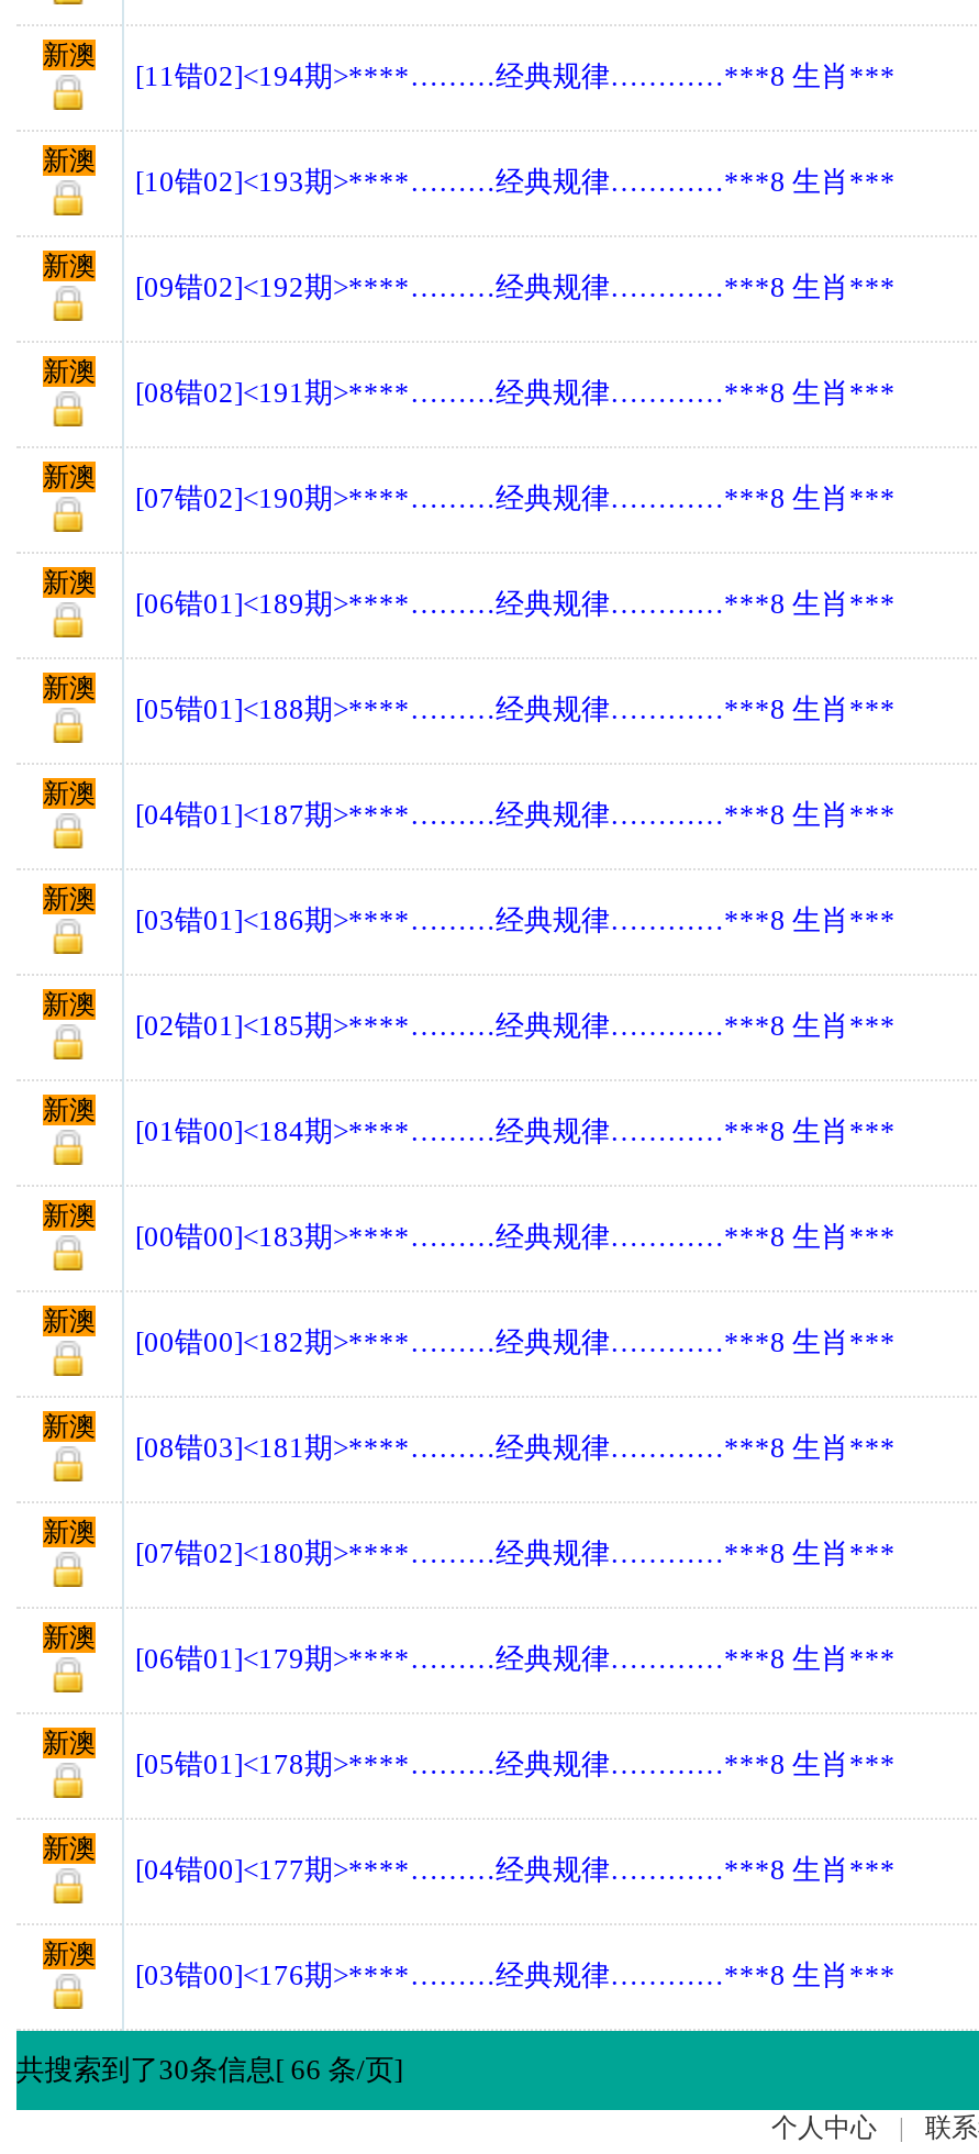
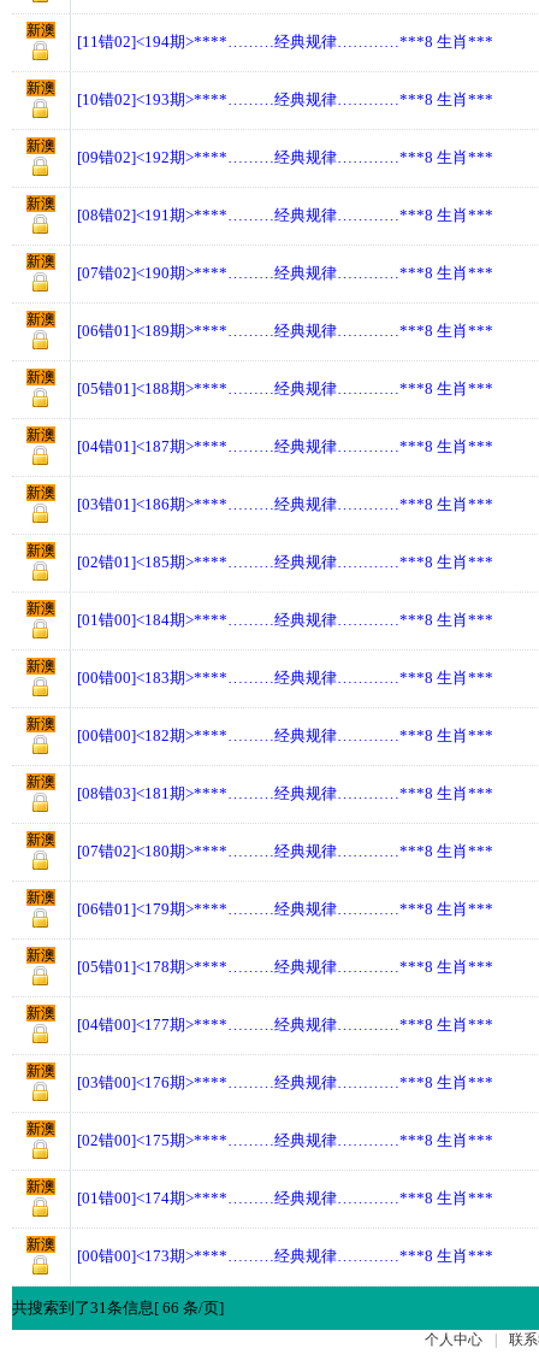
[16,2053,403,2086] 共搜索到了30条信息[ 66 条/页] -> [12,1120,493,1317] 新澳 | [02错00]<175期>****………经典规律…………***8 生肖*** | 新澳 | [01错00]<174期>****………经典规律…………***8 生肖*** | 新澳 | [00错00]<173期>****………经典规律…………***8 生肖*** | 共搜索到了31条信息[ 66 条/页]

